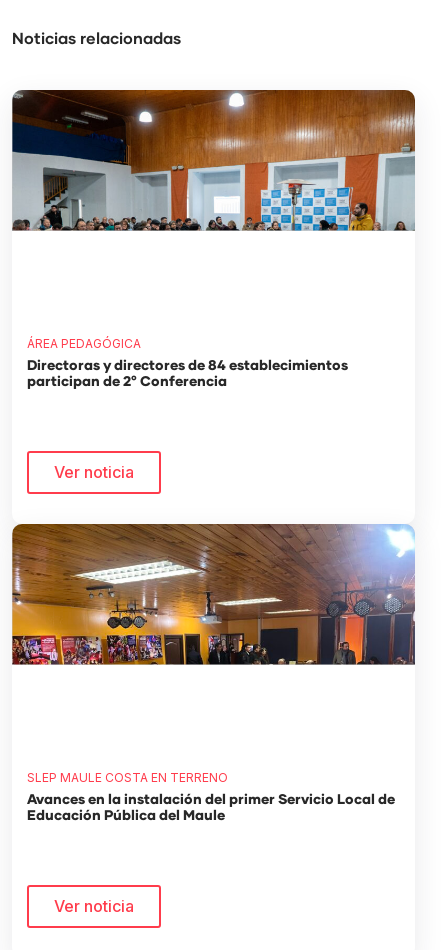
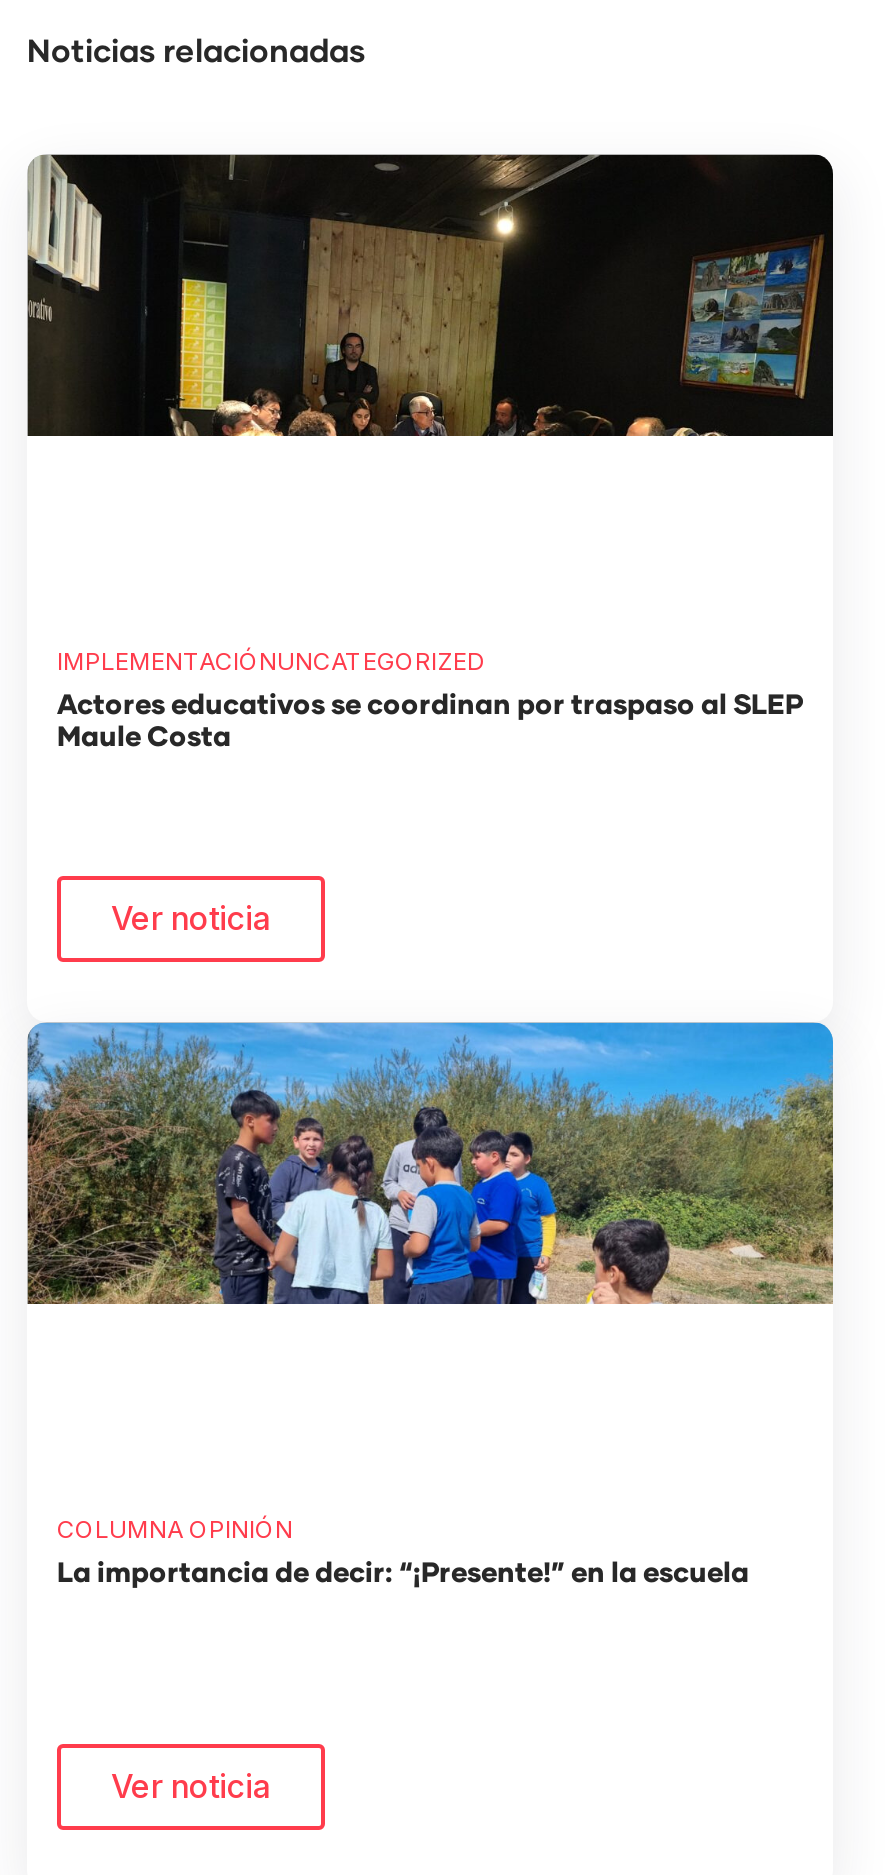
[12,89,416,232] [image] -> [27,153,835,437] [image]
[27,336,348,389] ÁREA PEDAGÓGICA | Directoras y directores de 84 establecimientos | participan de 2° Conferencia -> [57,646,803,752] IMPLEMENTACIÓNUNCATEGORIZED | Actores educativos se coordinan por traspaso al SLEP | Maule Costa
[11,523,416,666] [image] -> [25,1021,835,1305] [image]
[27,770,395,823] SLEP MAULE COSTA EN TERRENO | Avances en la instalación del primer Servicio Local de | Educación Pública del Maule -> [57,1514,749,1588] COLUMNA OPINIÓN | La importancia de decir: “¡Presente!” en la escuela

